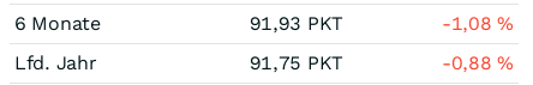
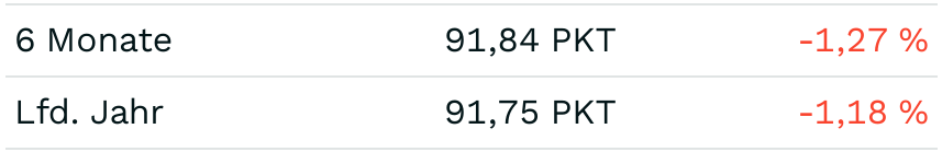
[249,12,343,35] 91,93 PKT -> [445,19,617,60] 91,84 PKT
[442,12,514,35] -1,08% -> [797,19,929,60] -1,27%
[442,51,514,74] -0,88% -> [797,91,929,132] -1,18%

